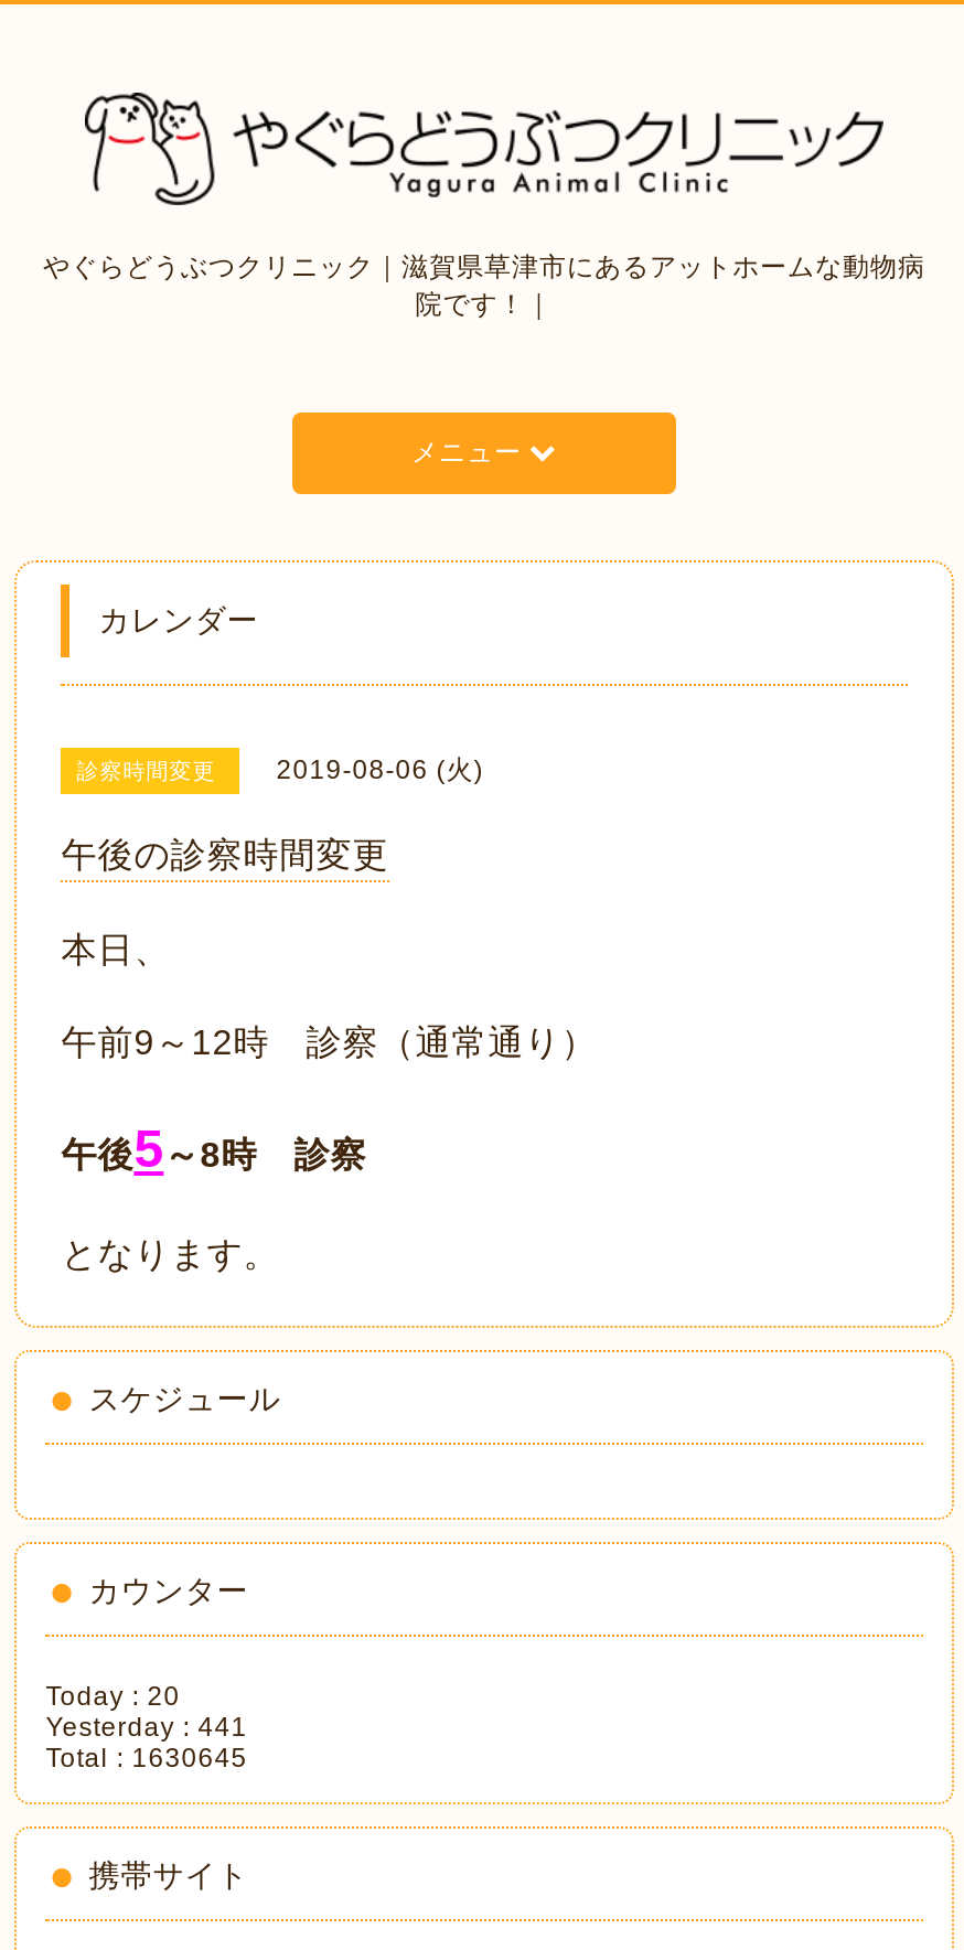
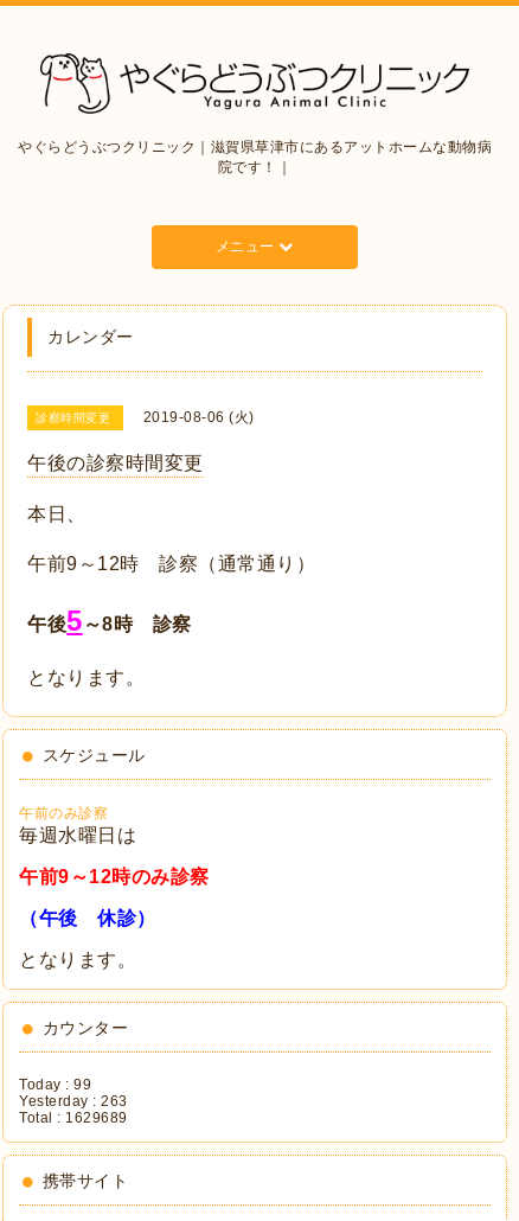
none -> [19,805,209,969] 午前のみ診察 | 毎週水曜日は | 午前9～12時のみ診察 | （午後 休診） | となります。
[46,1680,180,1711] Today : 20 -> [19,1076,91,1093] Today : 99
[46,1711,248,1742] Yesterday : 441 -> [19,1093,128,1109] Yesterday : 263
[46,1742,248,1773] Total : 1630645 -> [19,1109,128,1126] Total : 1629689

